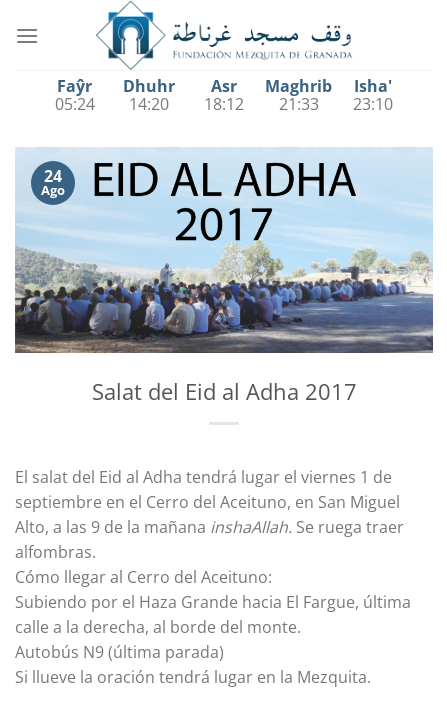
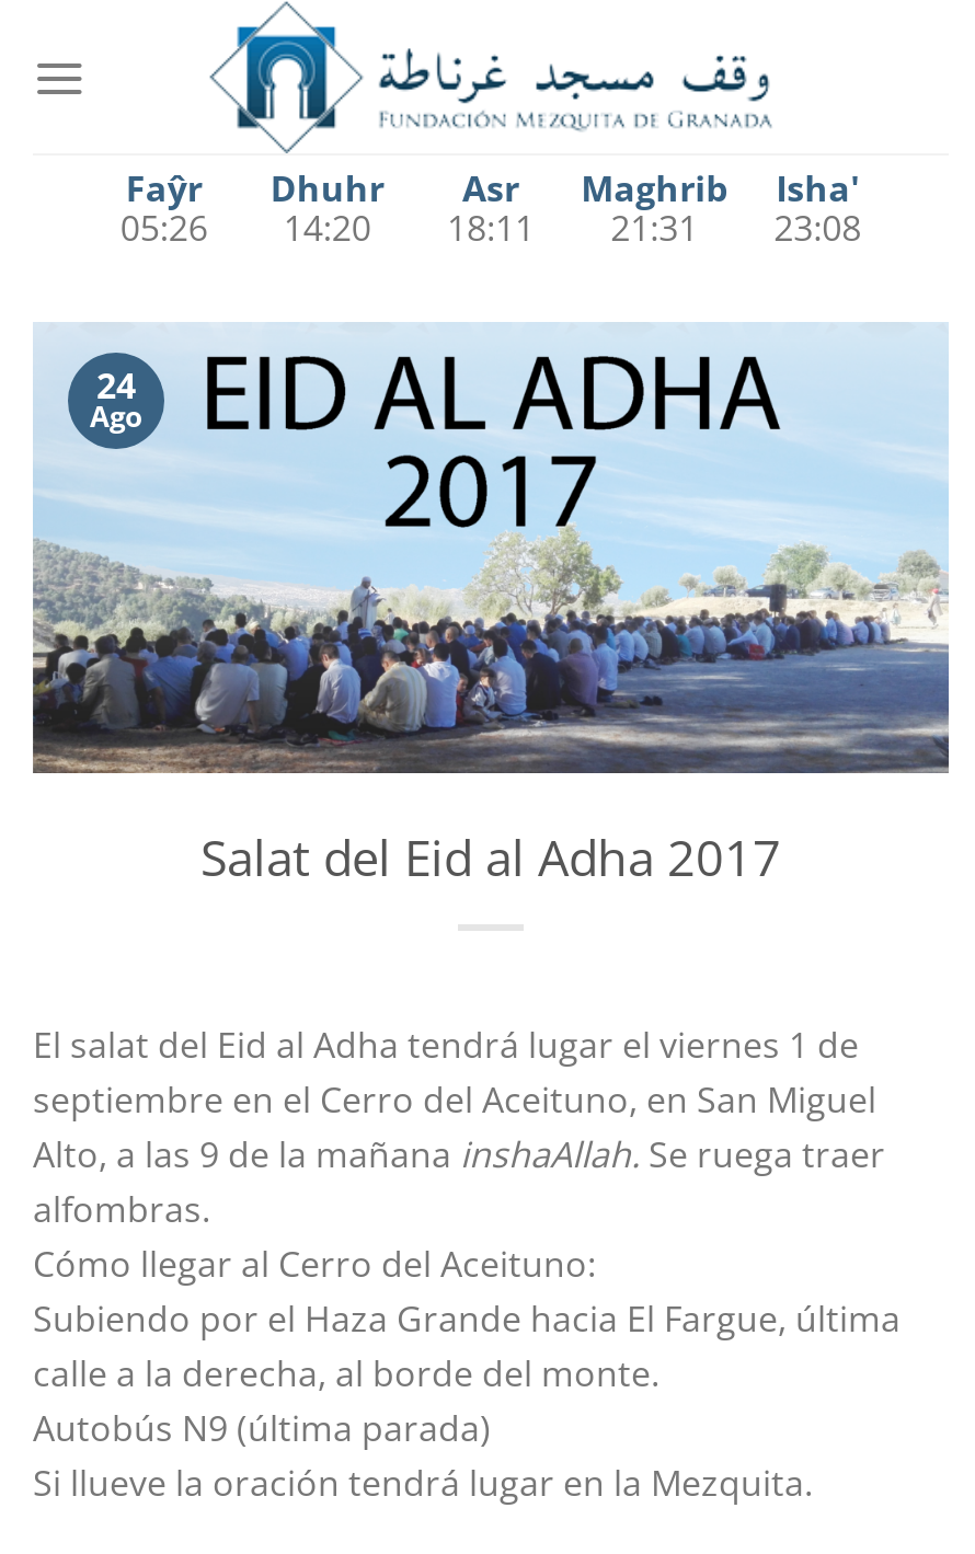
[55,93,95,115] 05:24 -> [120,204,208,252] 05:26
[204,93,244,115] 18:12 -> [447,204,535,252] 18:11
[279,93,319,115] 21:33 -> [610,204,698,252] 21:31
[353,93,393,115] 23:10 -> [774,204,862,252] 23:08

